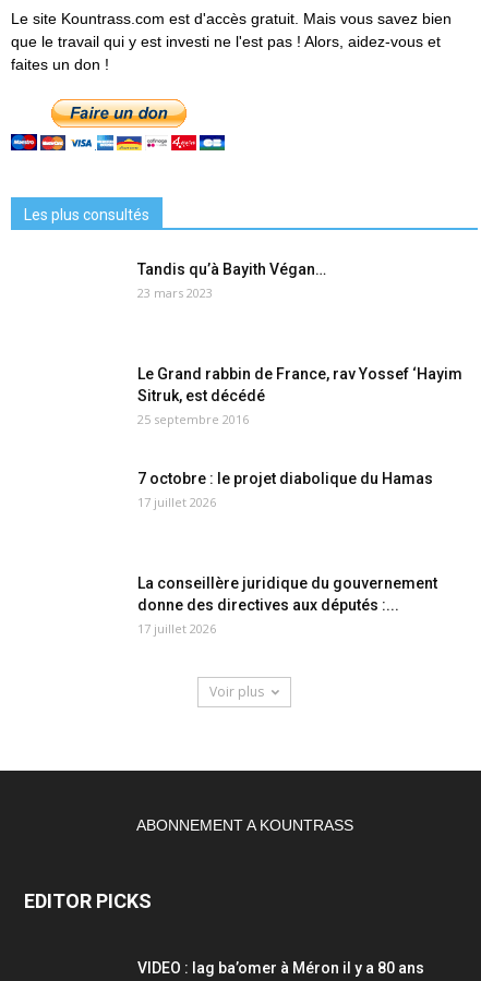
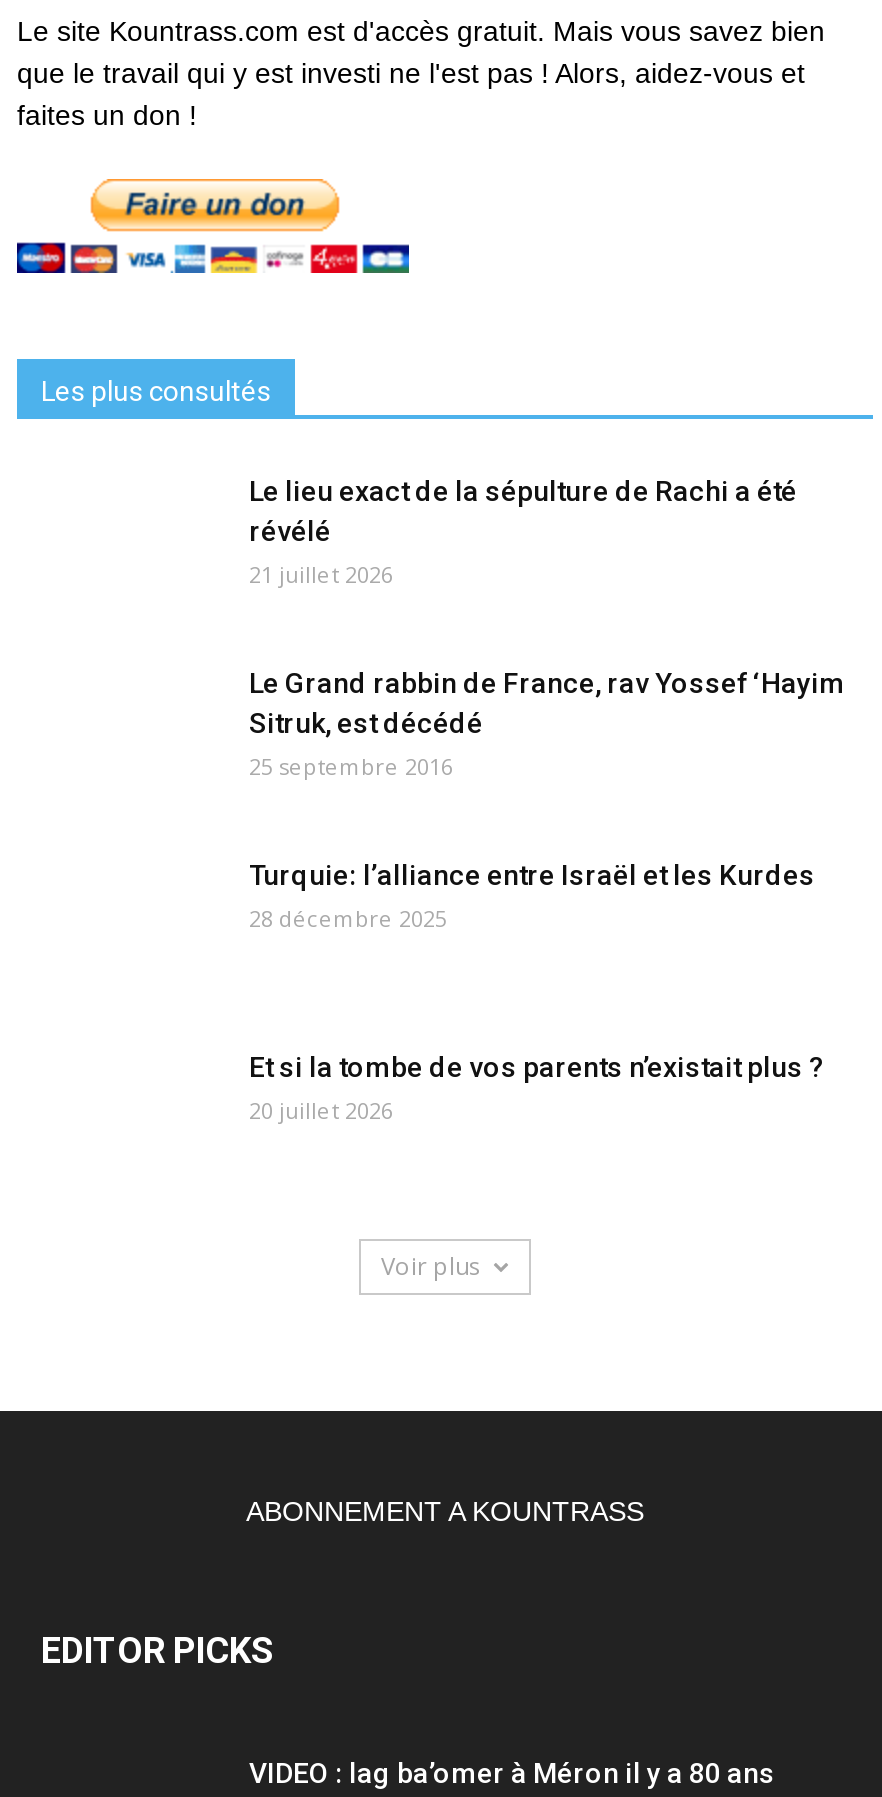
[137,260,326,301] Tandis qu’à Bayith Végan… | 23 mars 2023 -> [249,475,797,589] Le lieu exact de la sépulture de Rachi a été | révélé | 21 juillet 2026
[137,470,433,510] 7 octobre : le projet diabolique du Hamas | 17 juillet 2026 -> [249,859,815,933] Turquie: l’alliance entre Israël et les Kurdes | 28 décembre 2025
[137,574,437,636] La conseillère juridique du gouvernement | donne des directives aux députés :... | 17 juillet 2026 -> [249,1051,825,1125] Et si la tombe de vos parents n’existait plus ? | 20 juillet 2026

